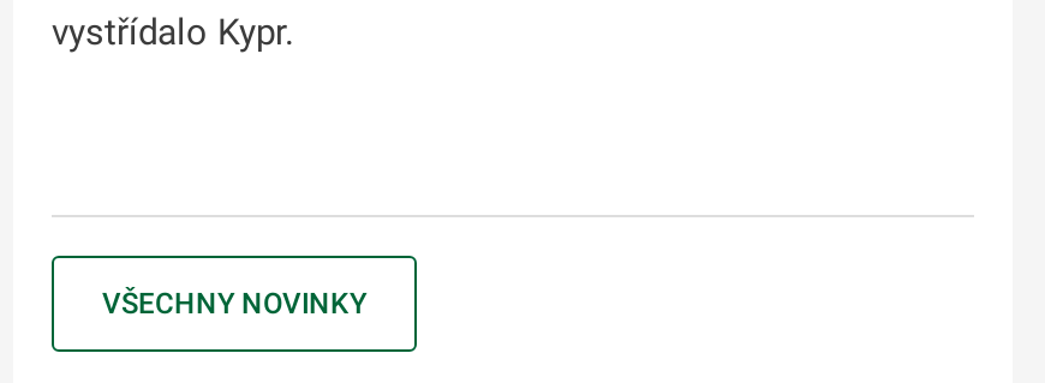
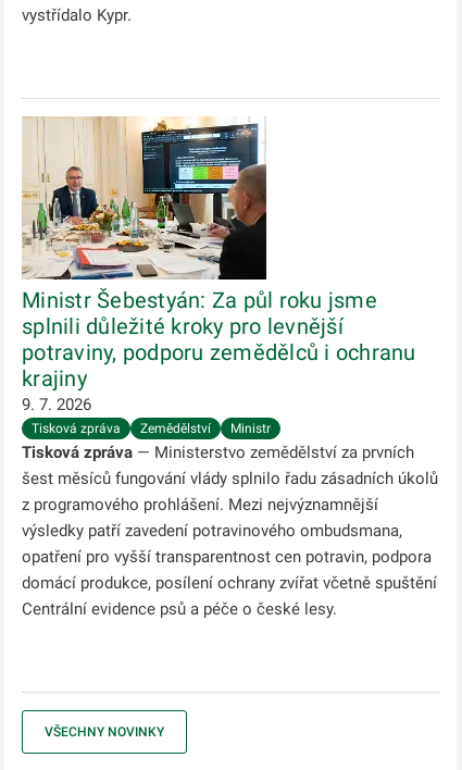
none -> [21,116,438,619] [image] | Ministr Šebestyán: Za půl roku jsme | splnili důležité kroky pro levnější | potraviny, podporu zemědělců i ochranu | krajiny | 9. 7. 2026 | Tisková zpráva | Zemědělství | Ministr | Tisková zpráva — Ministerstvo zemědělství za prvních | šest měsíců fungování vlády splnilo řadu zásadních úkolů | z programového prohlášení. Mezi nejvýznamnější | výsledky patří zavedení potravinového ombudsmana, | opatření pro vyšší transparentnost cen potravin, podpora | domácí produkce, posílení ochrany zvířat včetně spuštění | Centrální evidence psů a péče o české lesy.

